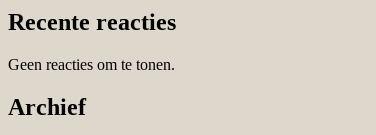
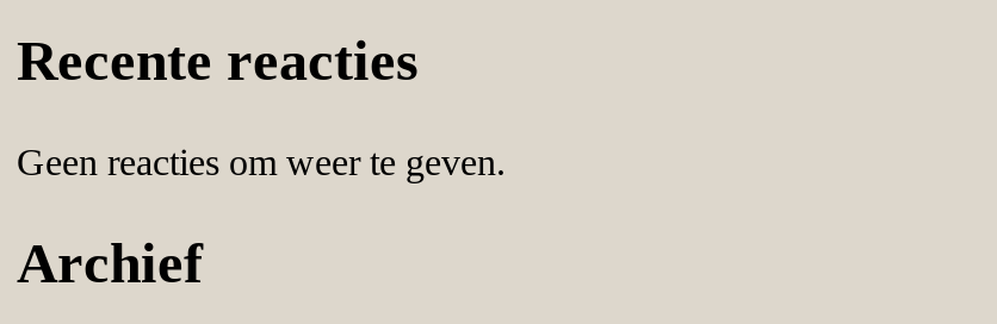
[8,56,175,73] Geen reacties om te tonen. -> [17,142,506,182] Geen reacties om weer te geven.

